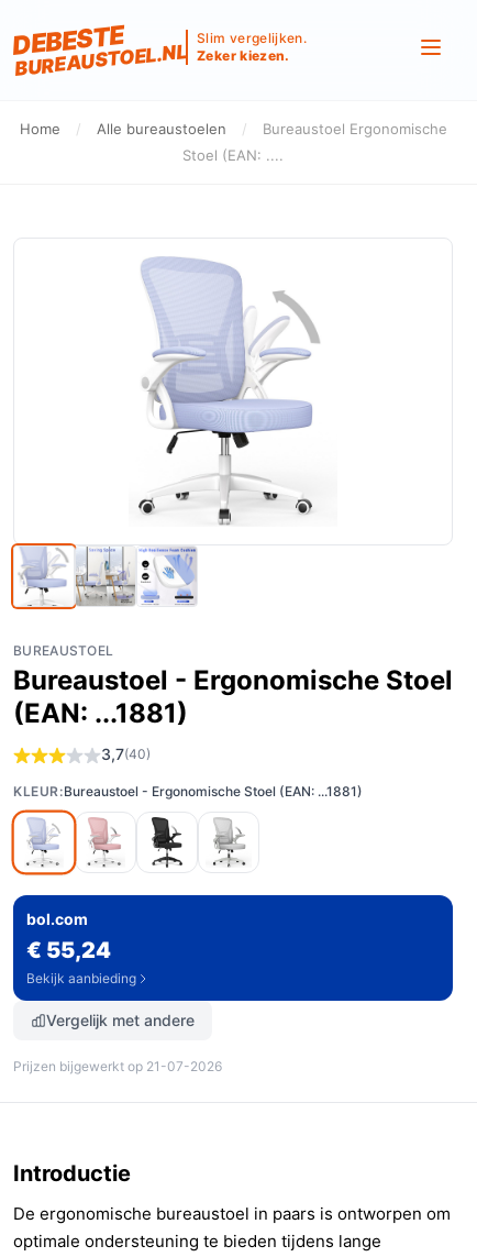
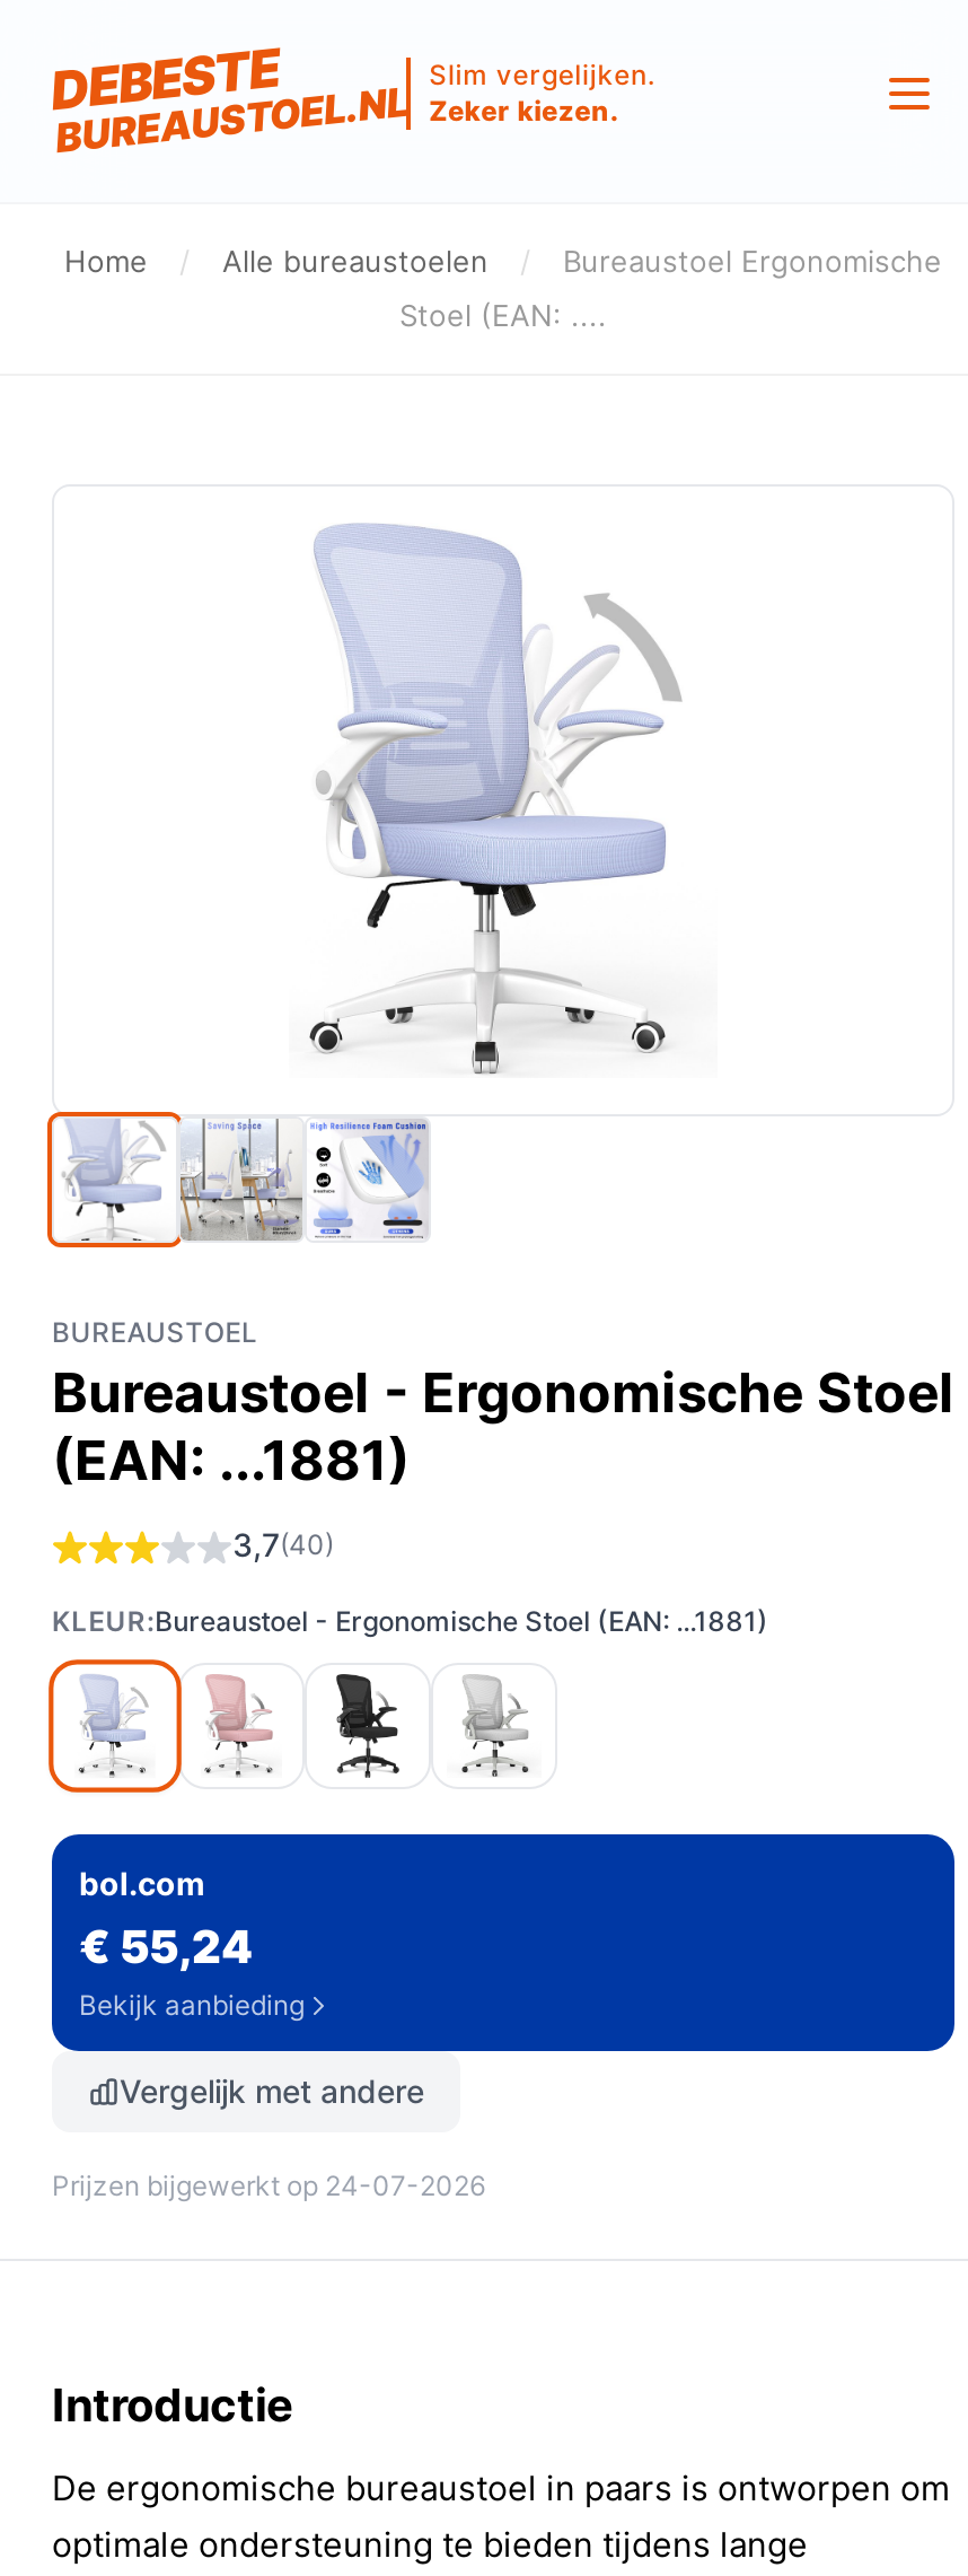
[13,1058,222,1074] Prijzen bijgewerkt op 21-07-2026 -> [52,2168,485,2202] Prijzen bijgewerkt op 24-07-2026

